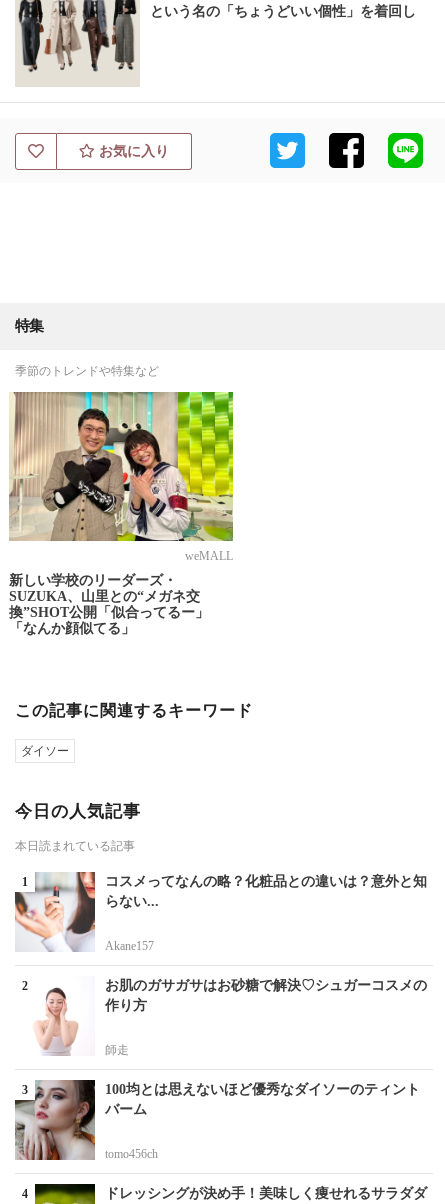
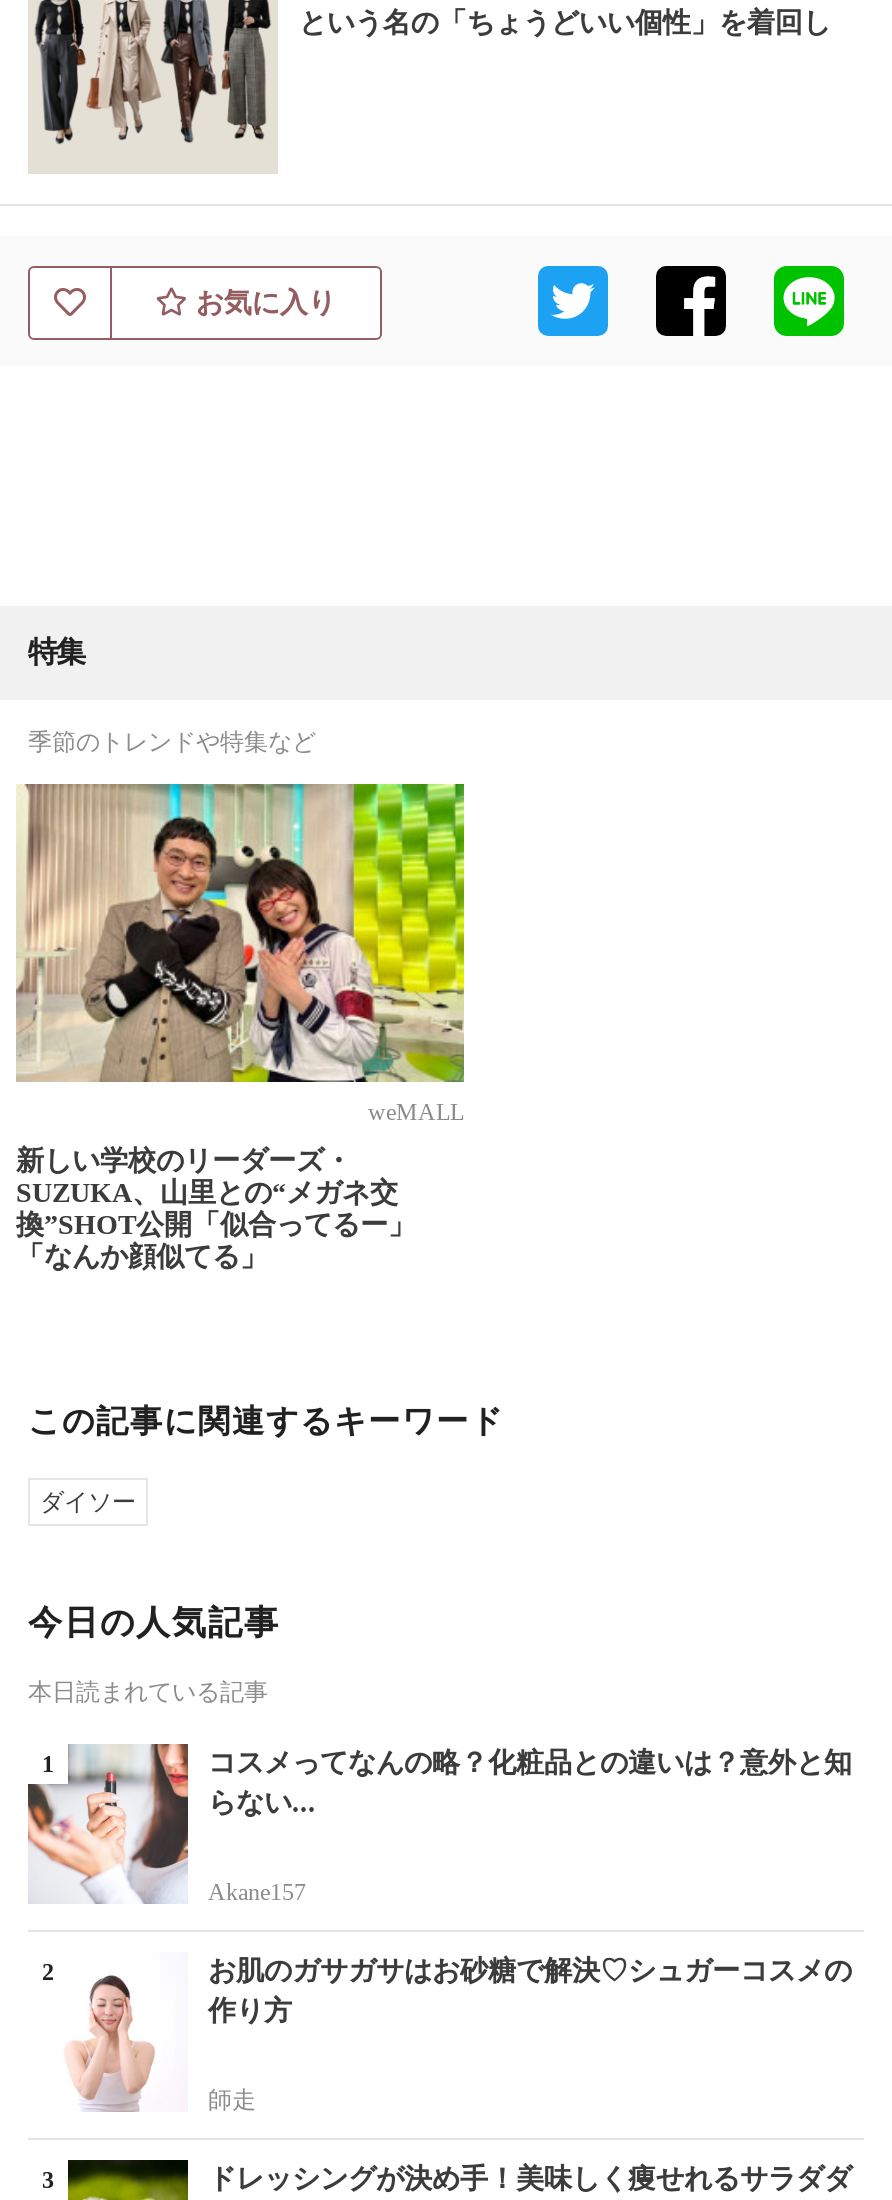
[14,1079,420,1161] [image] | 100均とは思えないほど優秀なダイソーのティント | バーム | tomo456ch -> none

